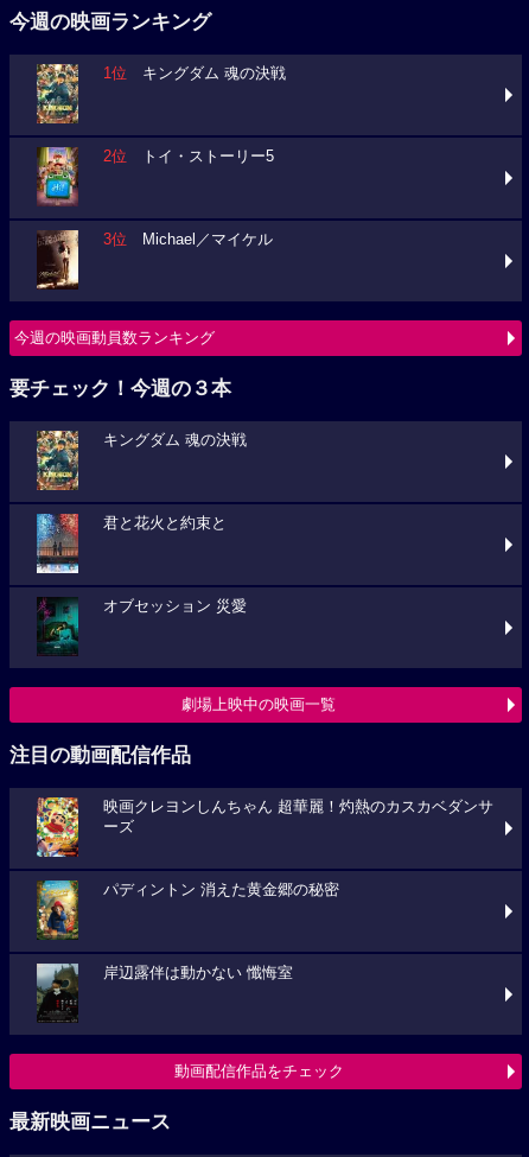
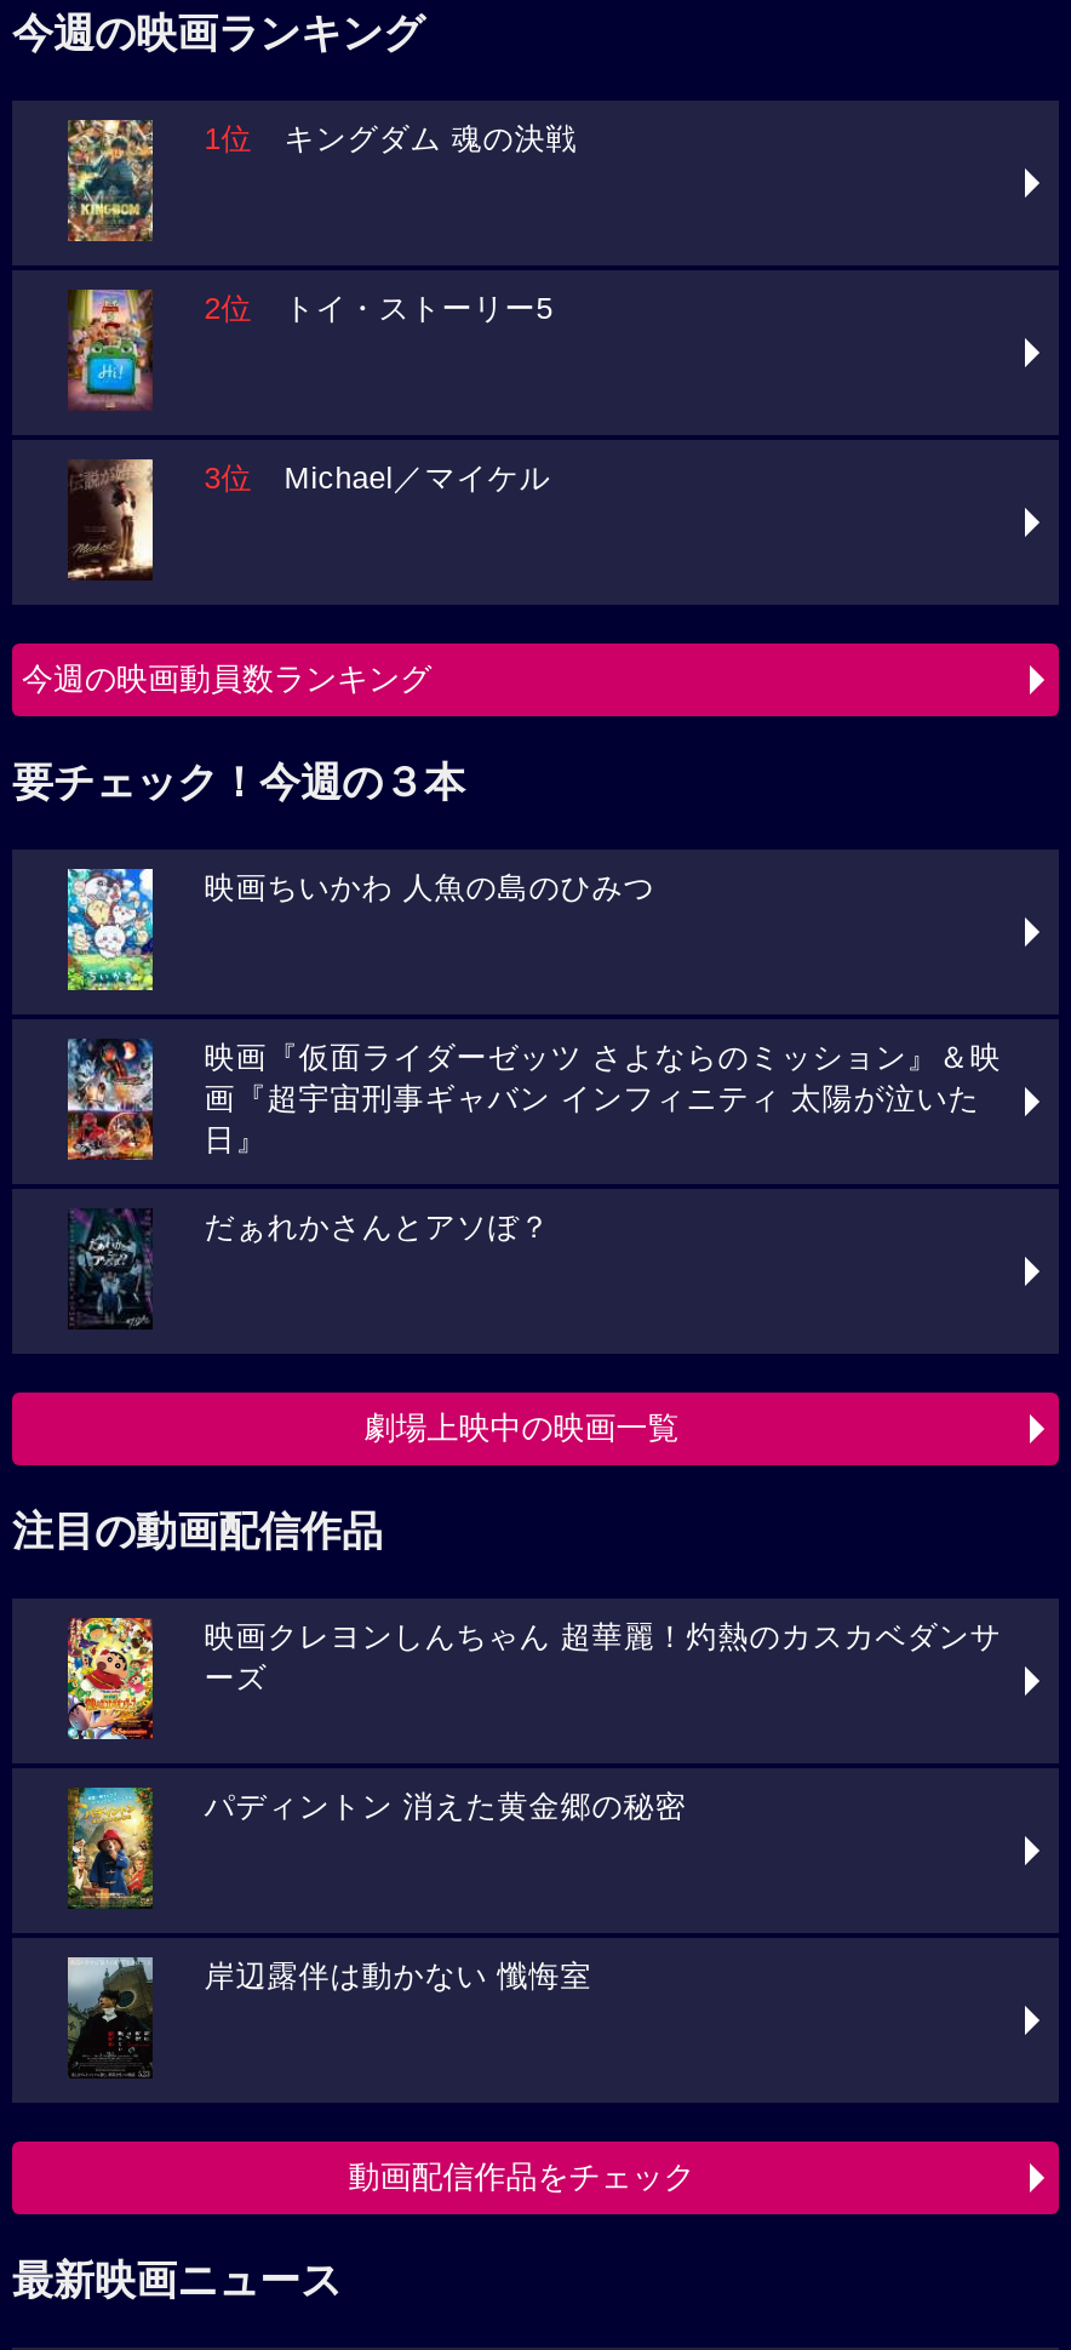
[36,430,247,491] [image] | キングダム 魂の決戦 -> [65,867,655,993] [image] | 映画ちいかわ 人魚の島のひみつ
[36,513,227,574] [image] | 君と花火と約束と -> [65,1039,1001,1160] [image] | 映画『仮面ライダーゼッツ さよならのミッション』＆映 | 画『超宇宙刑事ギャバン インフィニティ 太陽が泣いた | 日』
[37,597,247,653] [image] | オブセッション 災愛 -> [70,1208,551,1325] [image] | だぁれかさんとアソぼ？

